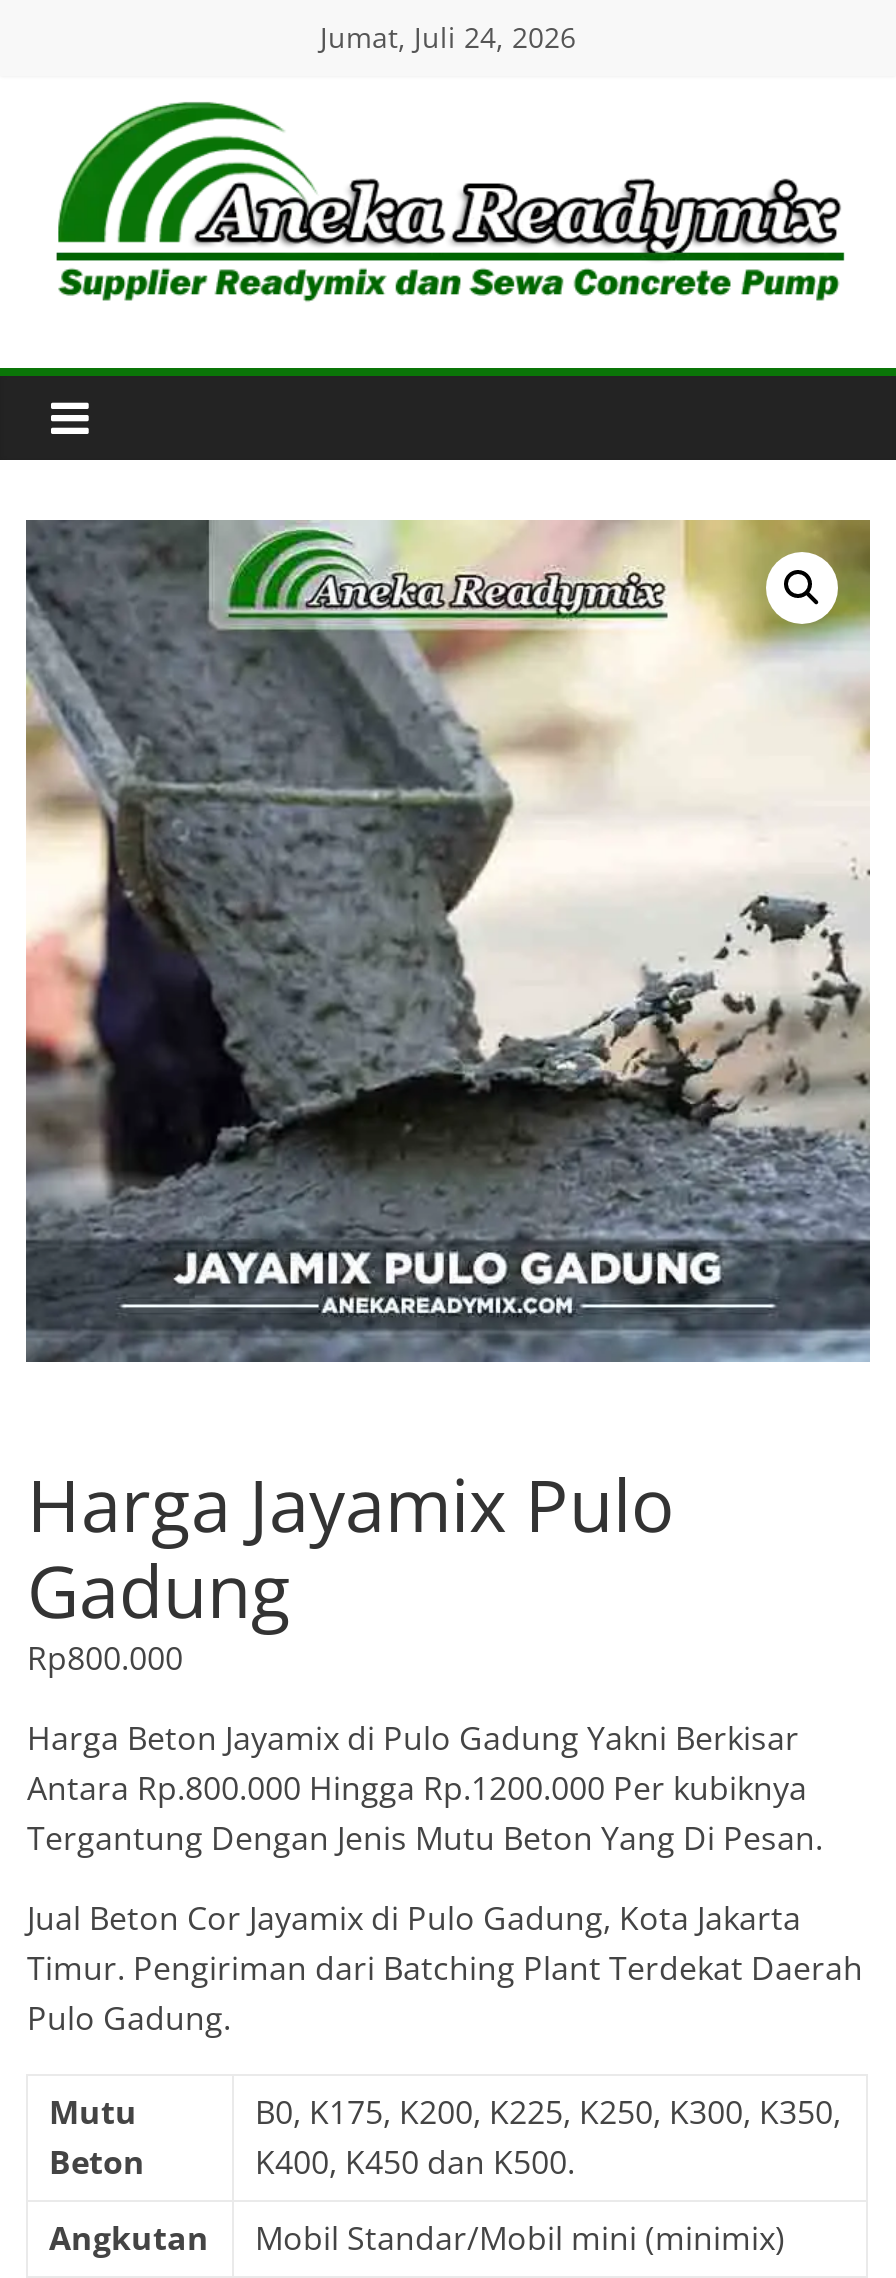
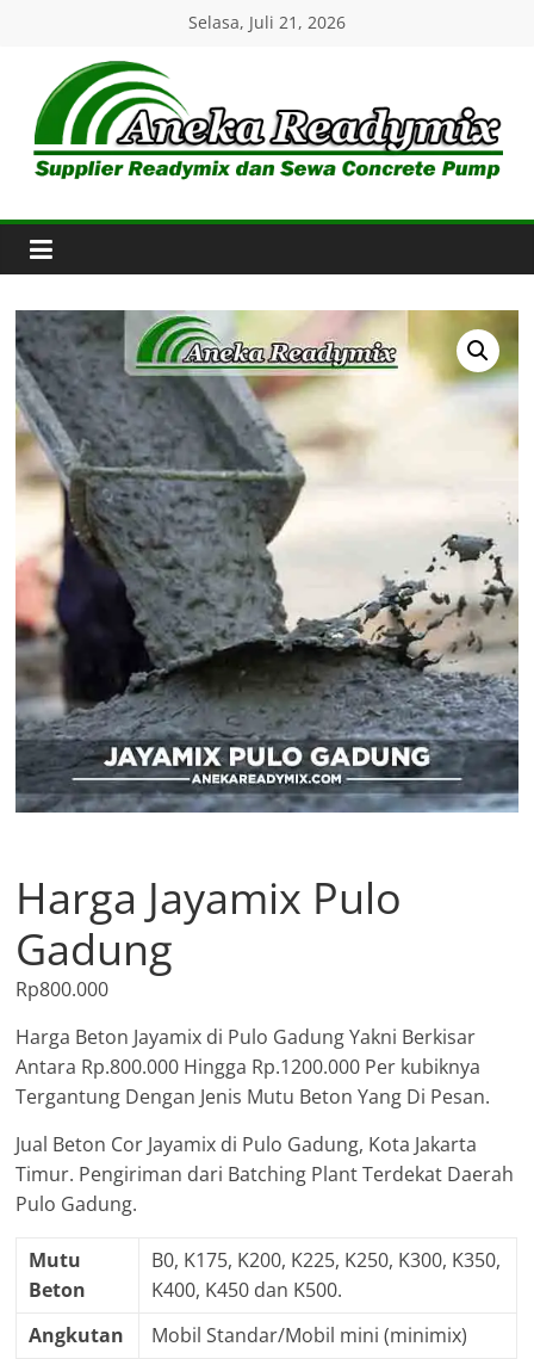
[320,18,576,56] Jumat, Juli 24, 2026 -> [188,11,346,33] Selasa, Juli 21, 2026

